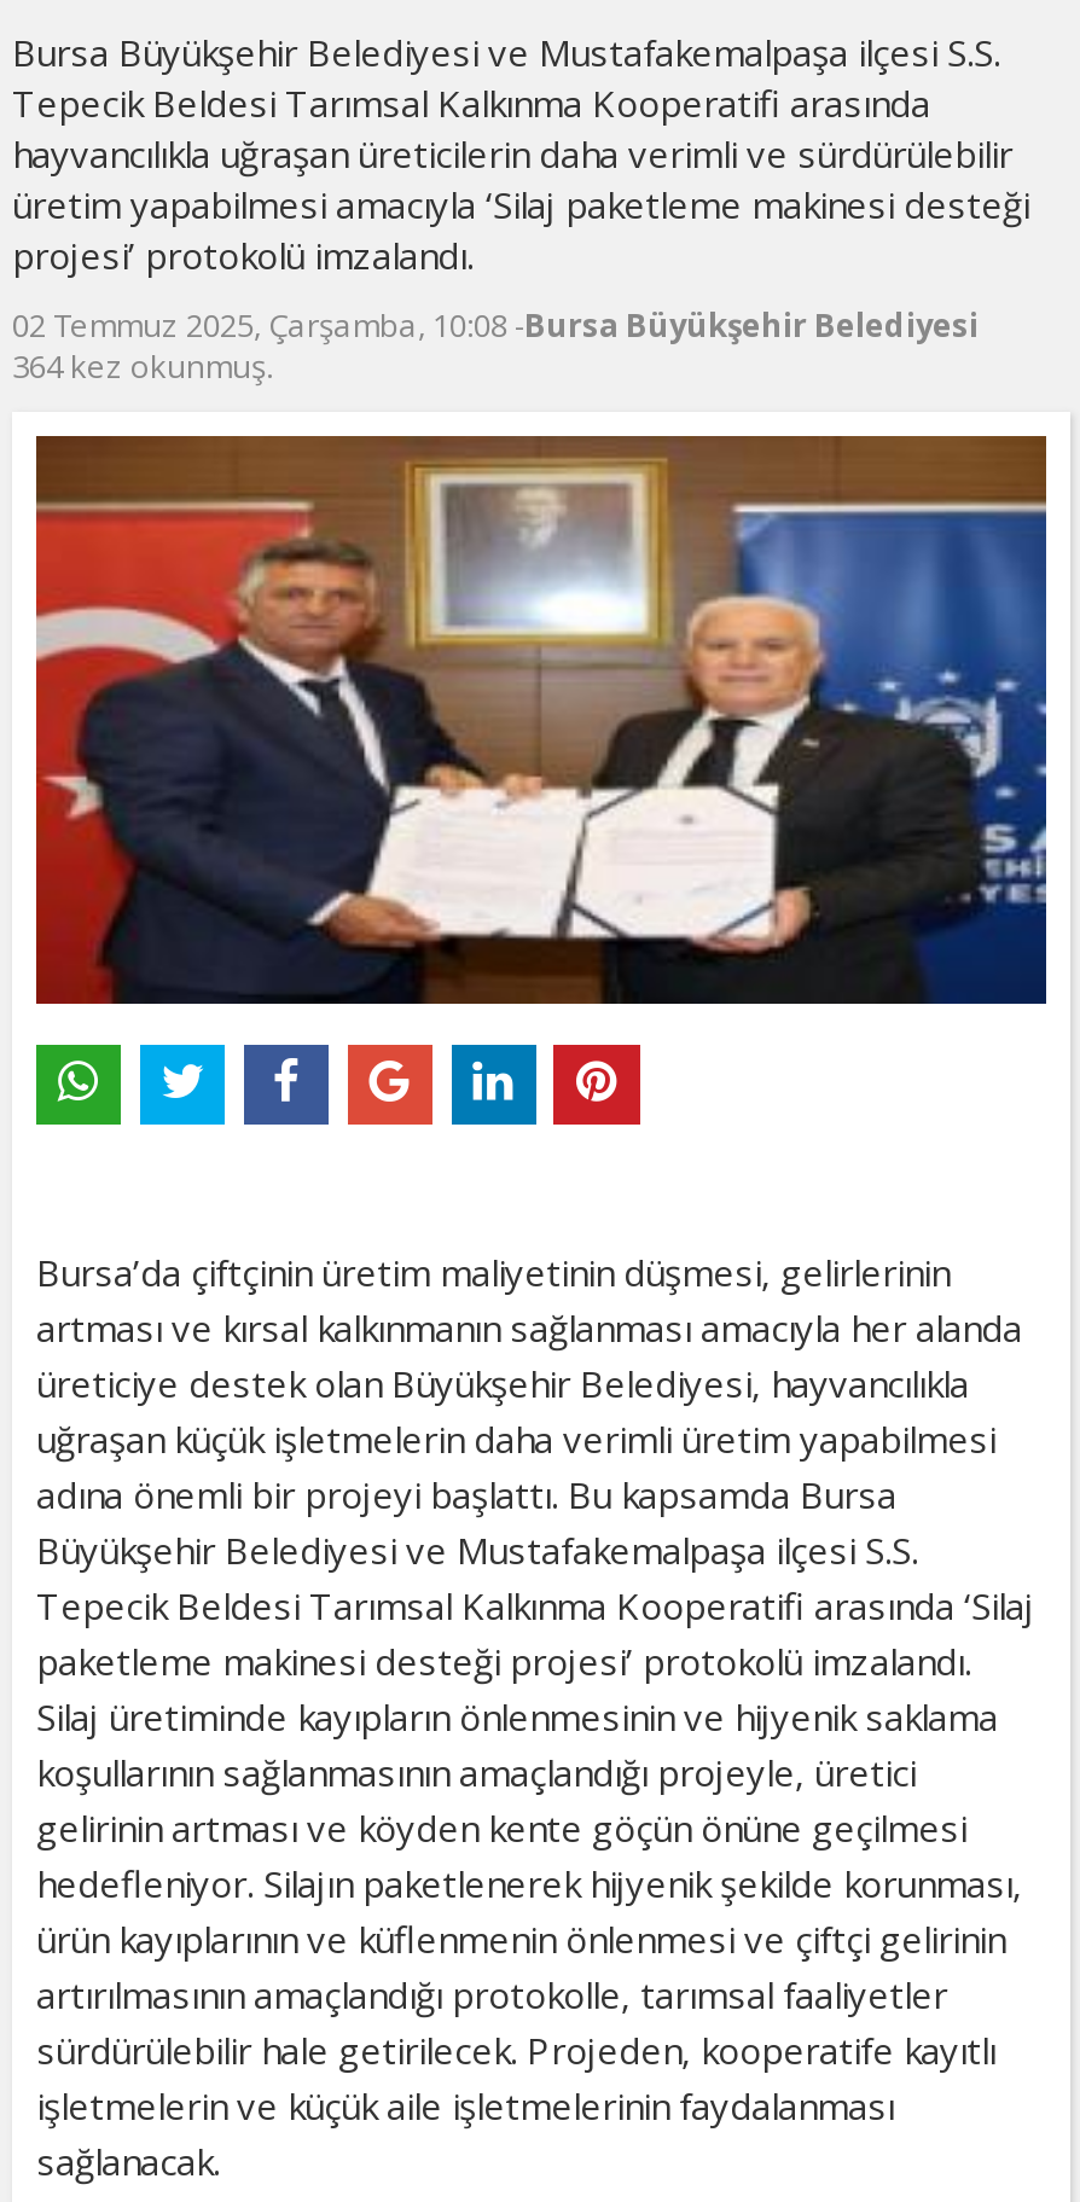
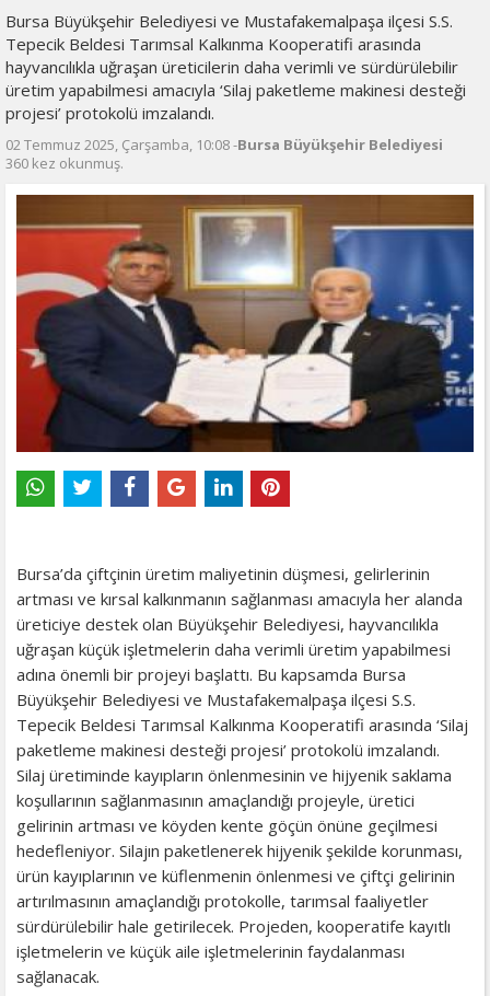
[12,344,273,388] 364 kez okunmuş. -> [5,153,124,173] 360 kez okunmuş.

